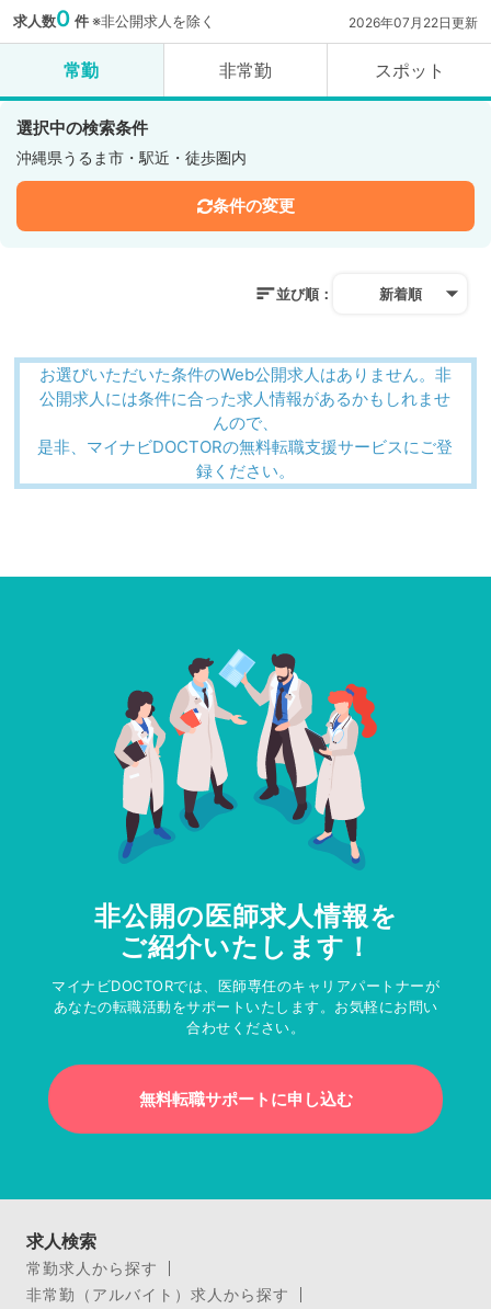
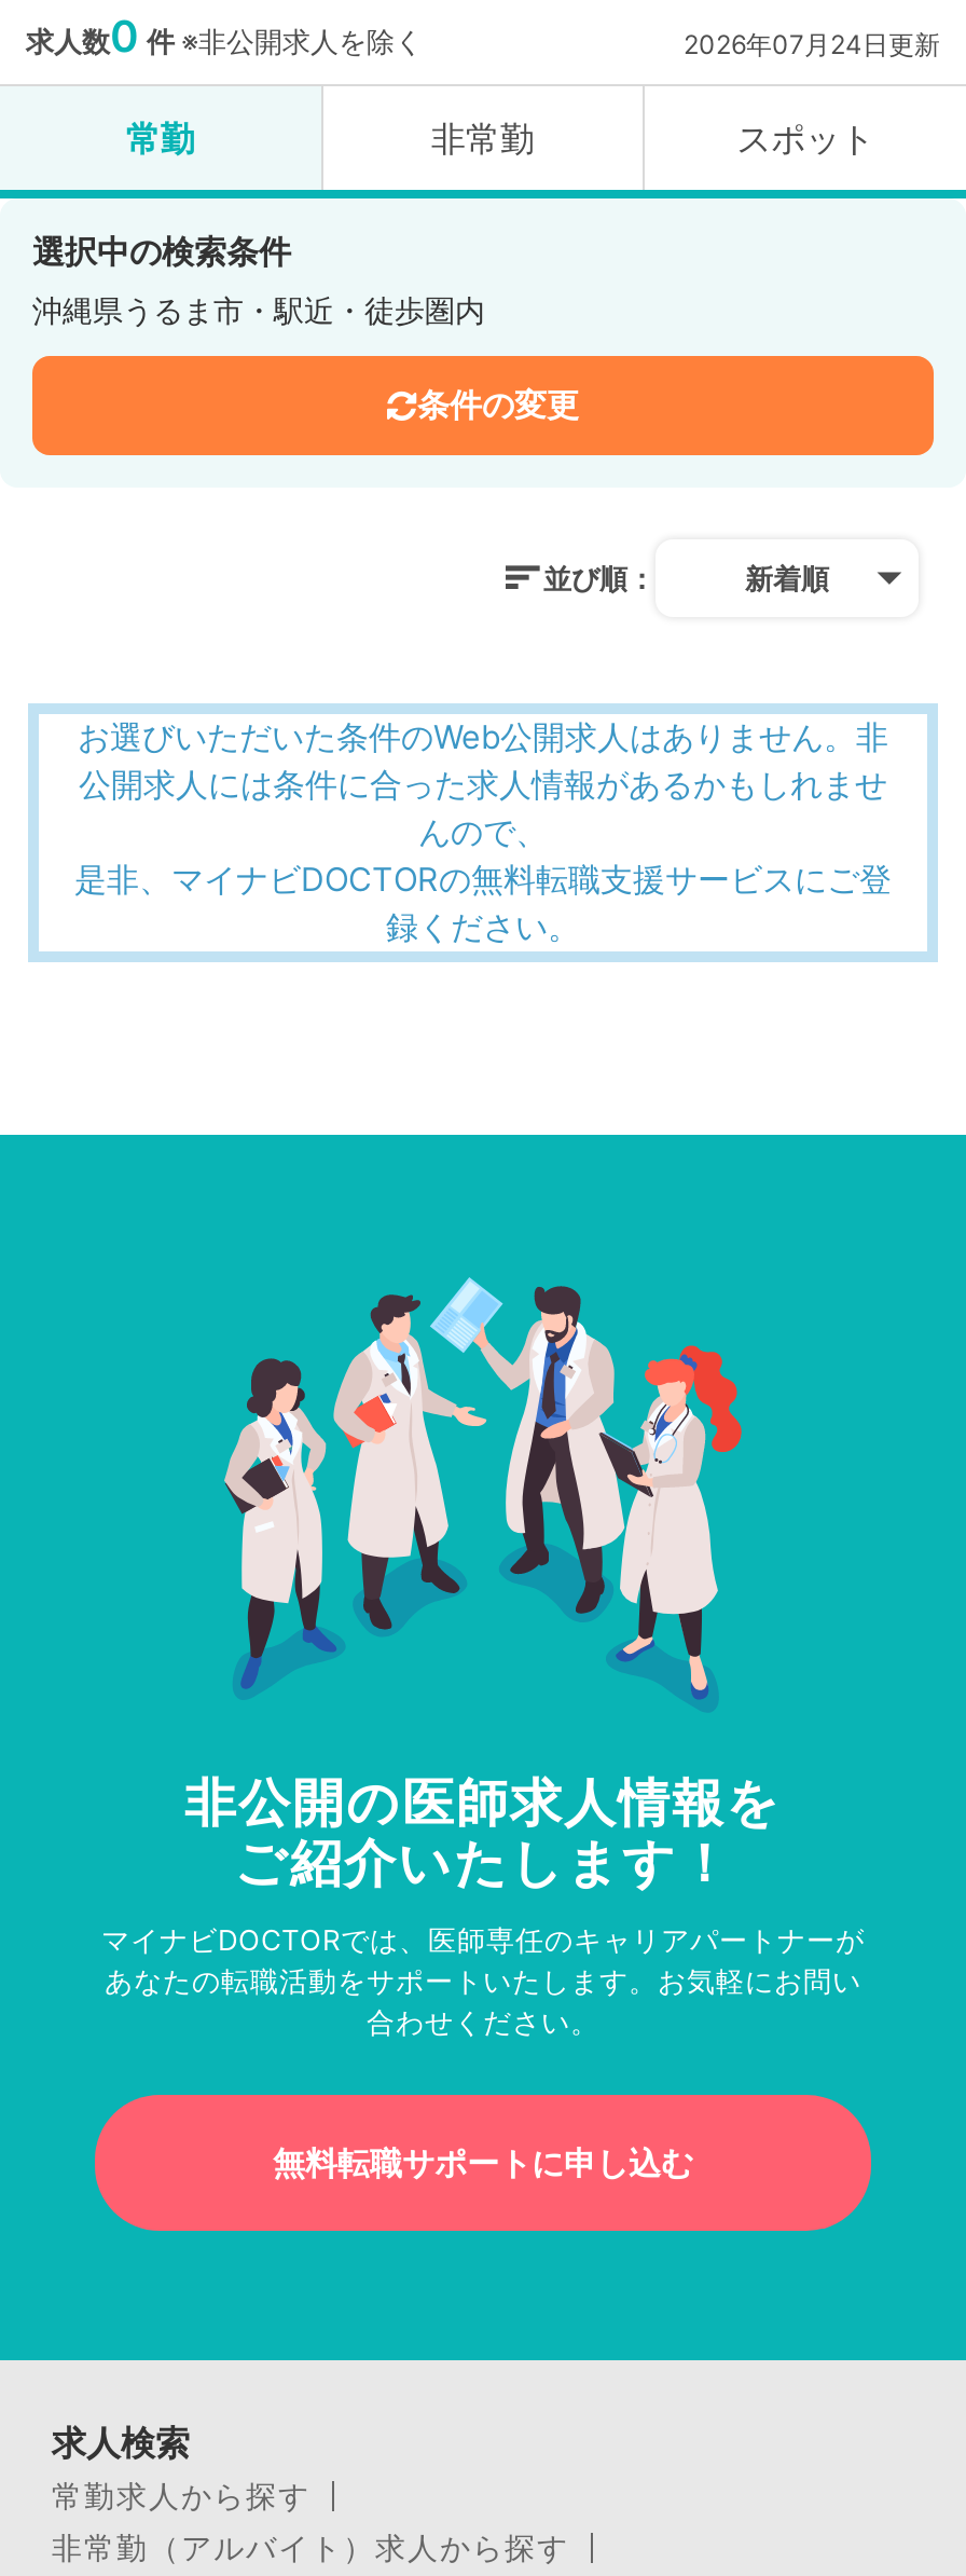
[349,14,478,31] 2026年07月22日更新 -> [684,28,940,60] 2026年07月24日更新

